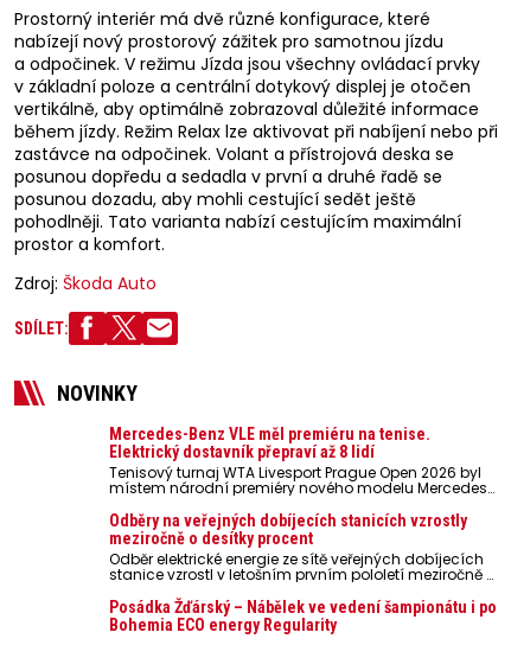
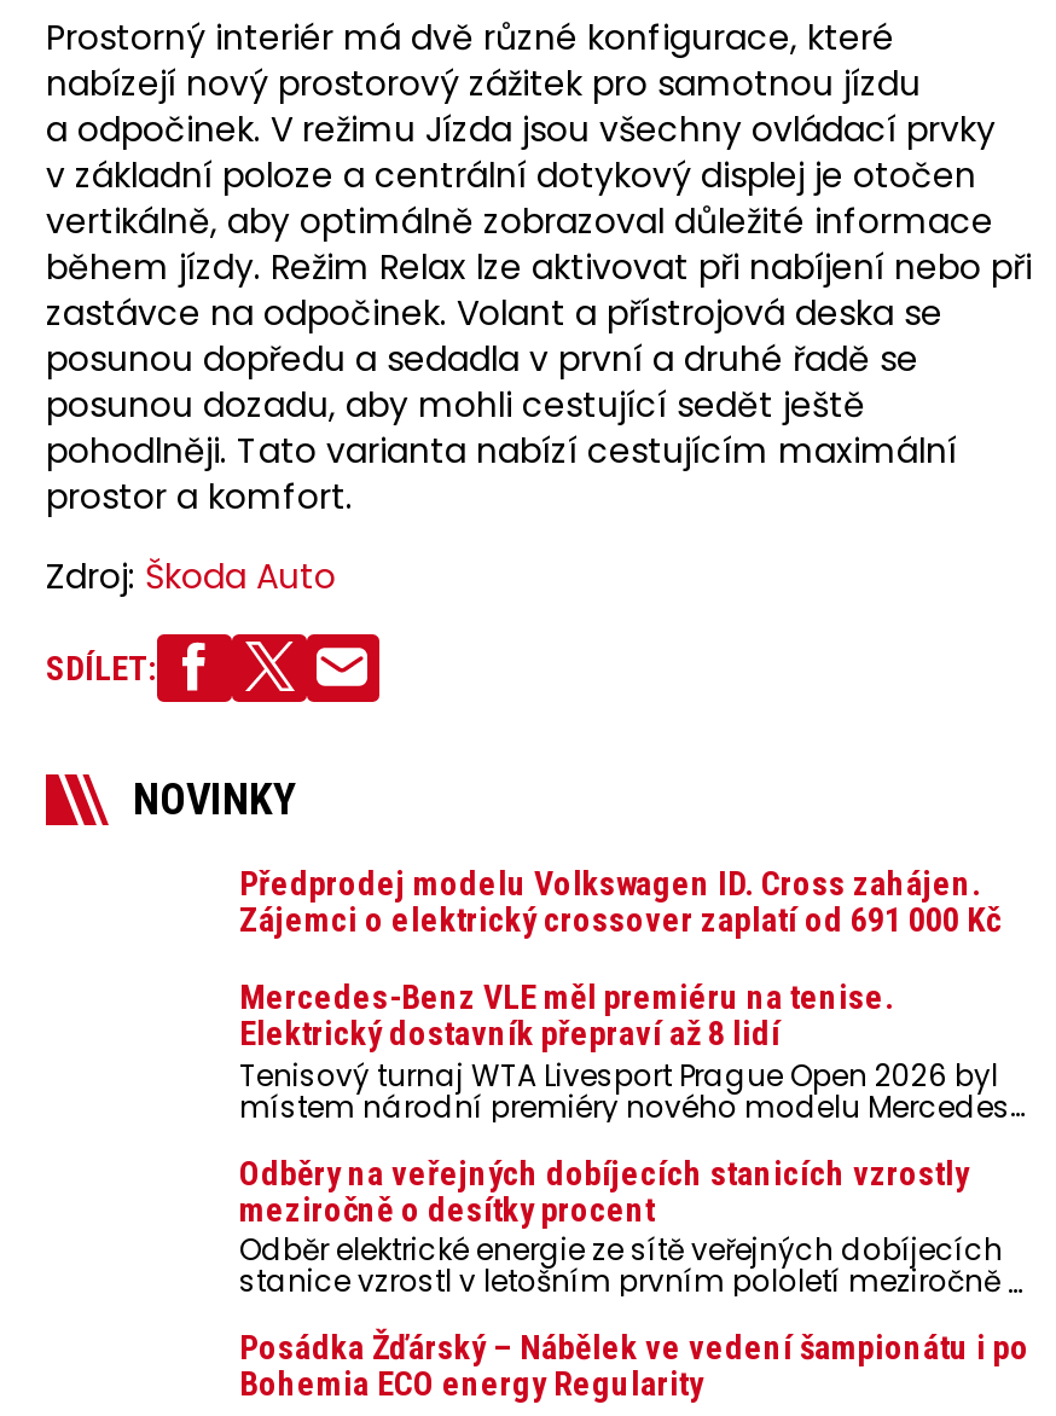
none -> [239,864,1000,939] Předprodej modelu Volkswagen ID. Cross zahájen. | Zájemci o elektrický crossover zaplatí od 691 000 Kč

